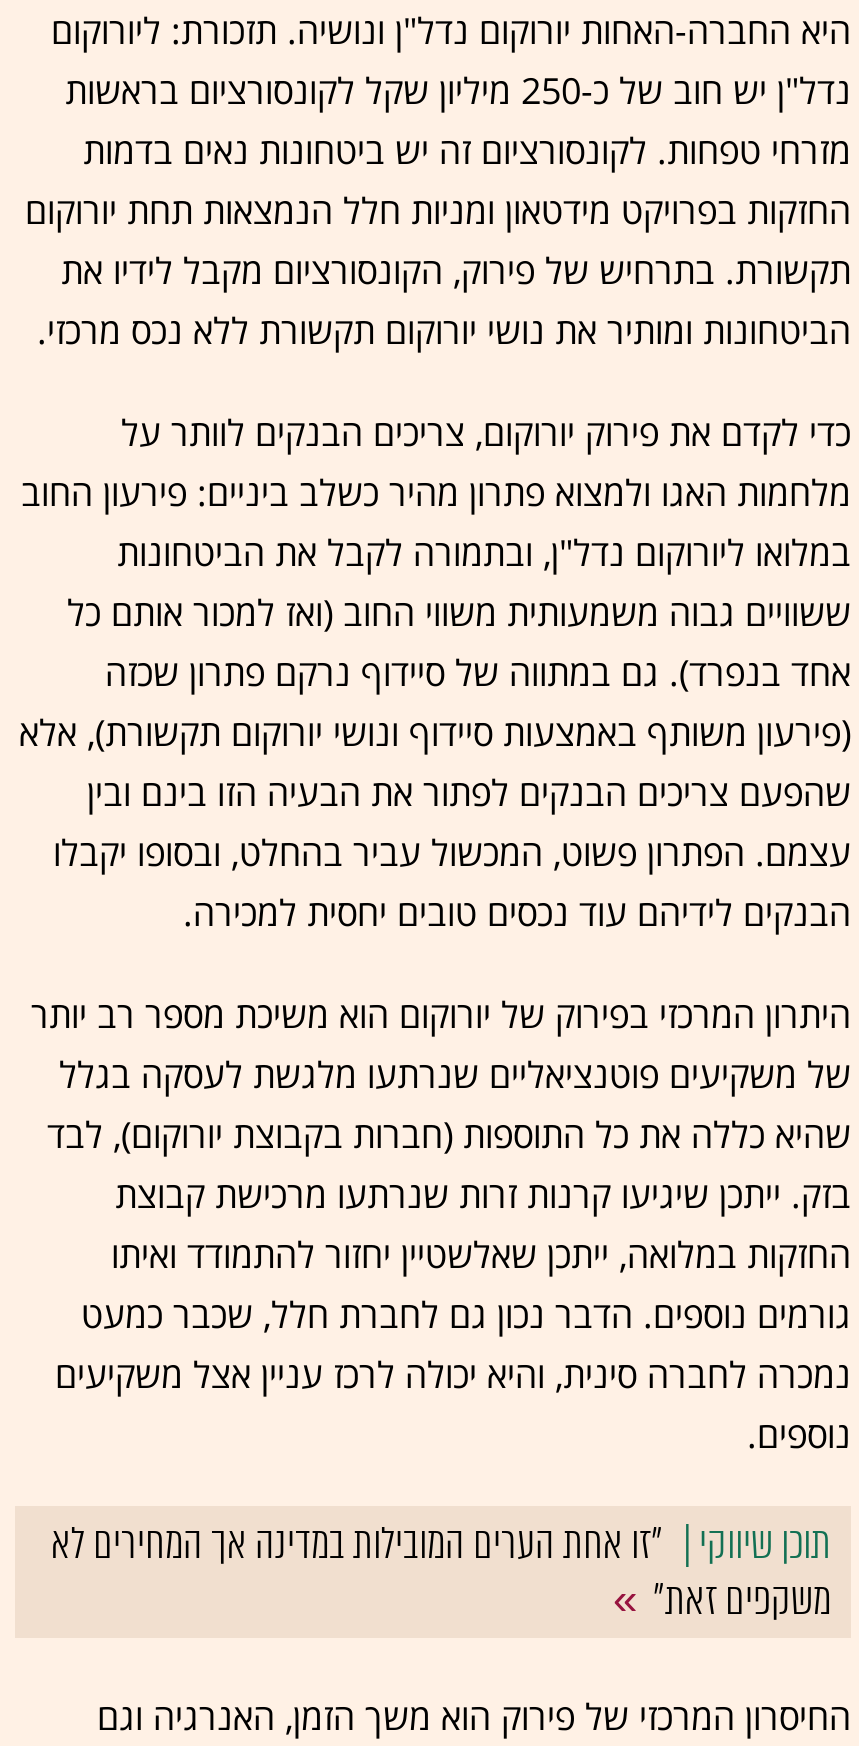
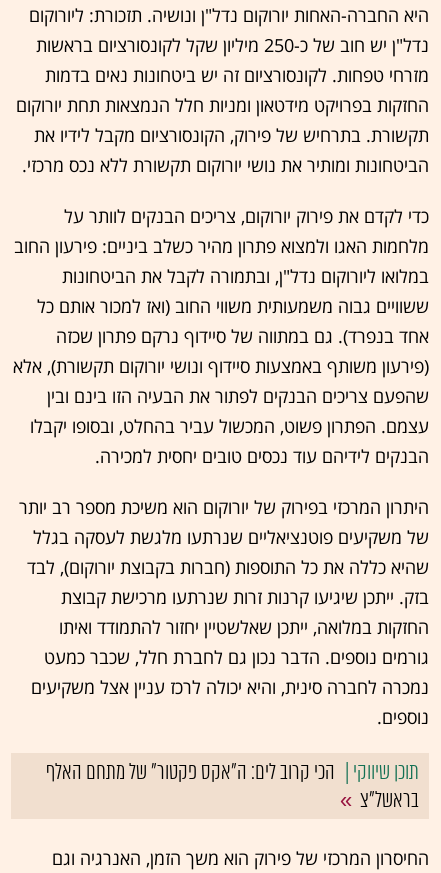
[51,1512,831,1630] "זו אחת הערים המובילות במדינה אך המחירים לא | משקפים זאת" -> [46,756,419,815] הכי קרוב לים: ה"אקס פקטור" של מתחם האלף | בראשל"צ

